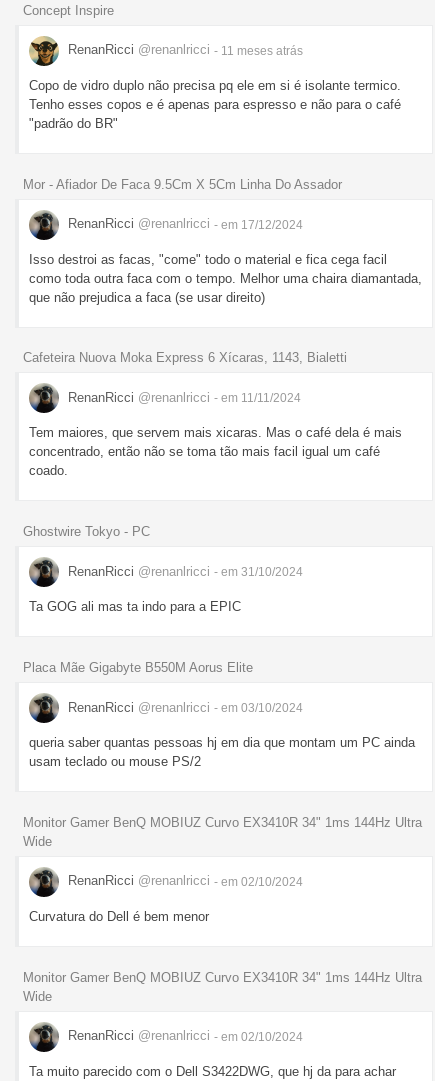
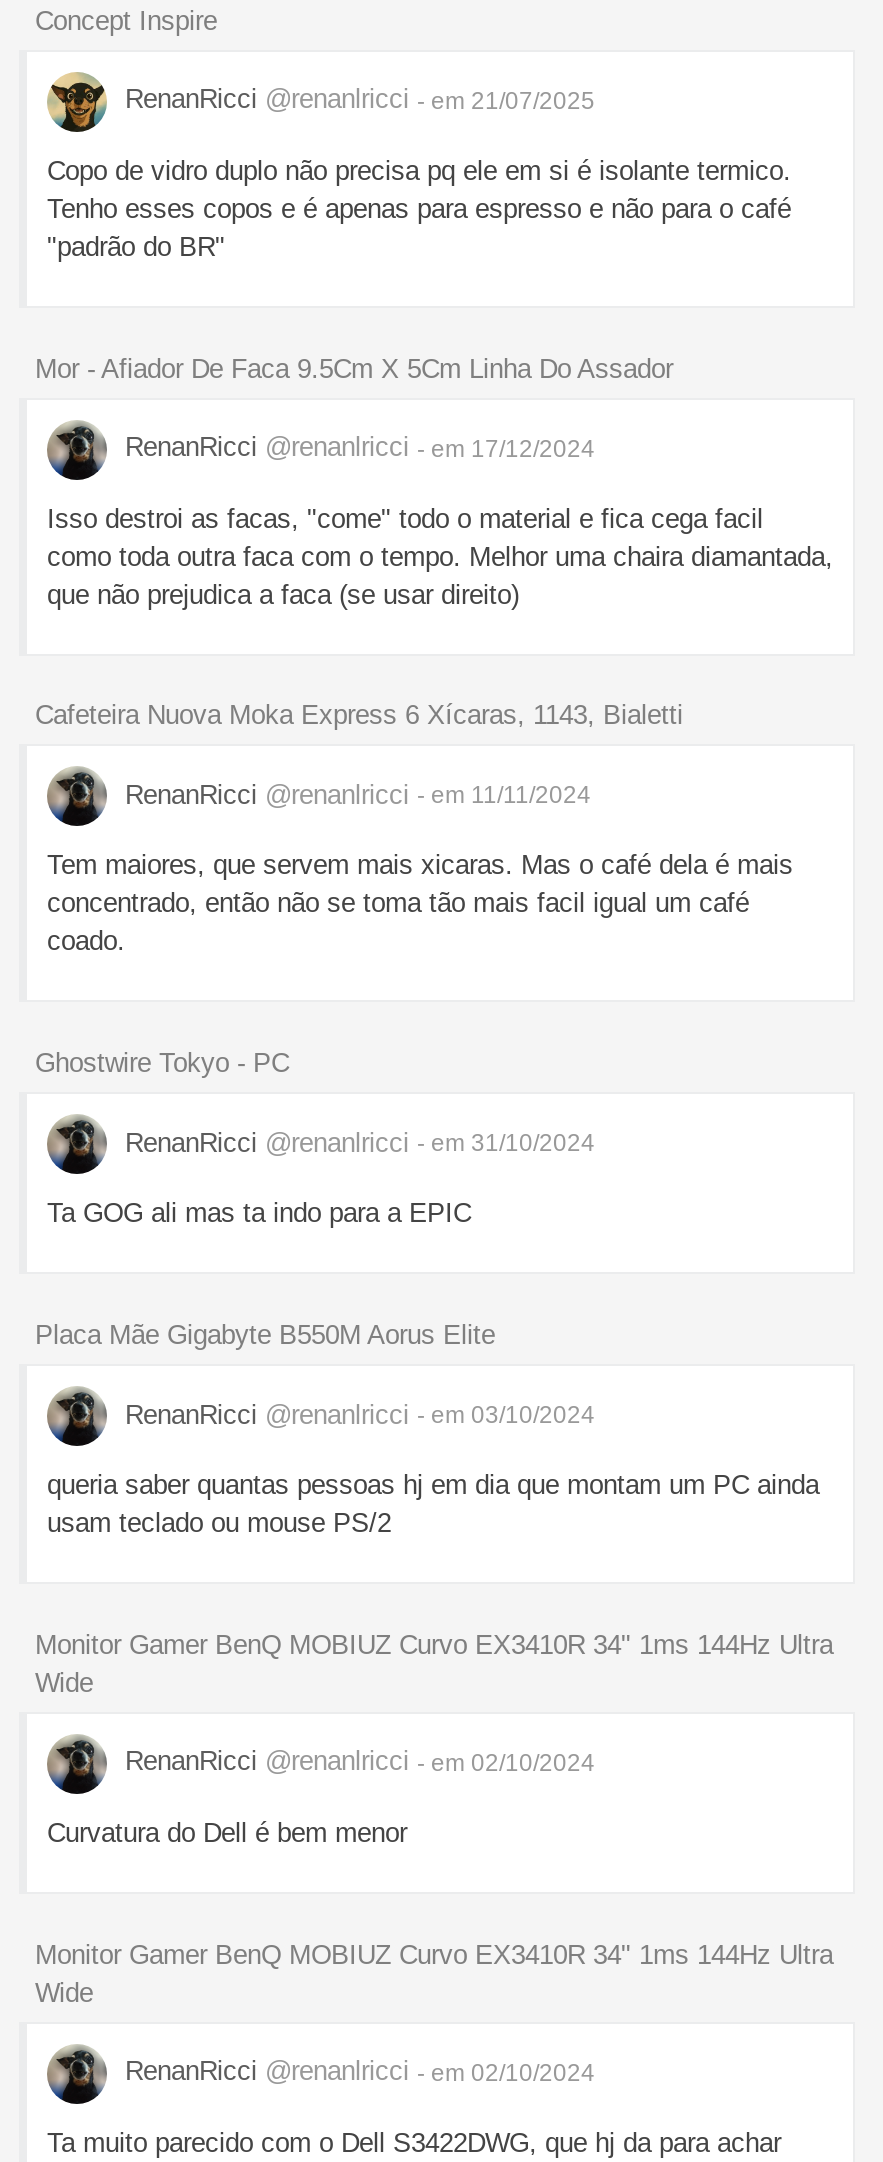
[64,42,303,57] RenanRicci @renanlricci - 11 meses atrás -> [117,85,595,115] RenanRicci @renanlricci - em 21/07/2025

